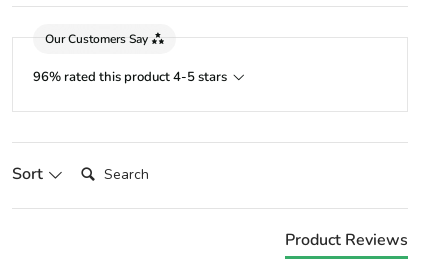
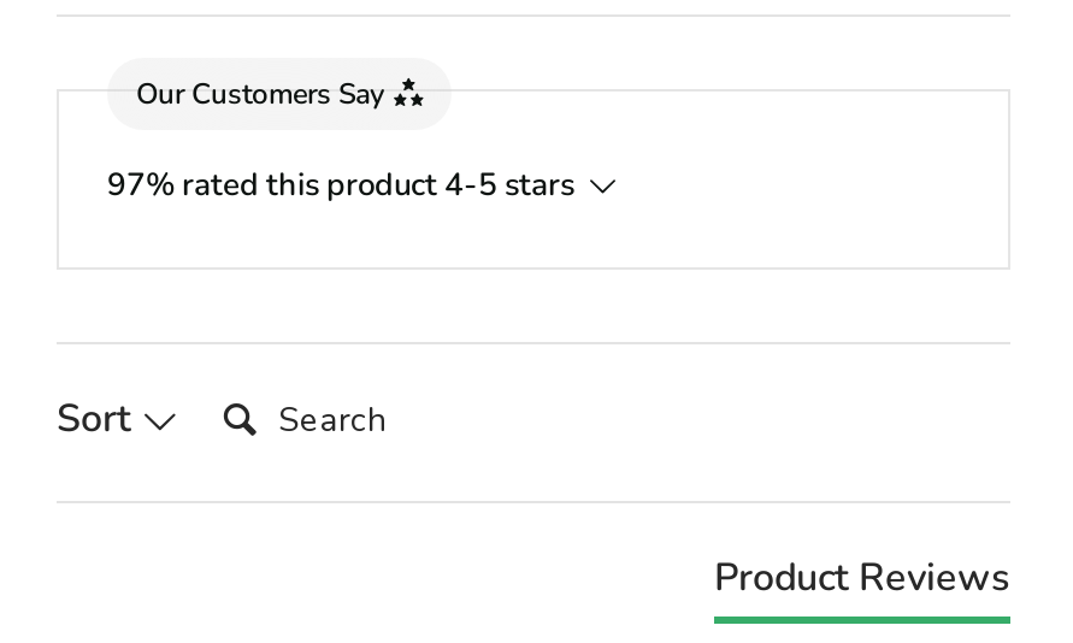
[33,68,227,86] 96% rated this product 4-5 stars -> [107,164,574,207] 97% rated this product 4-5 stars

